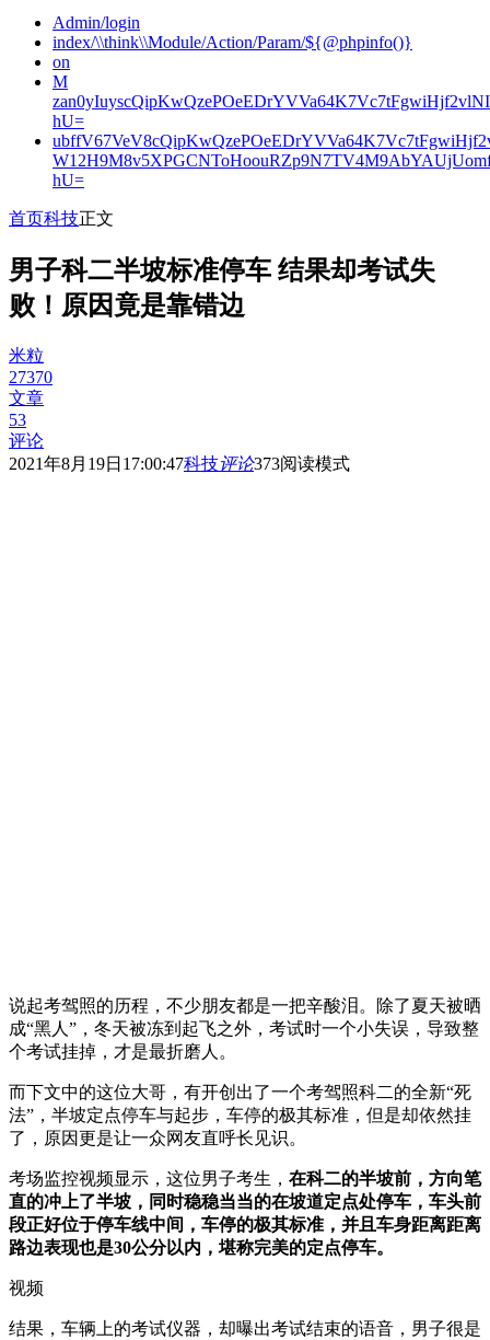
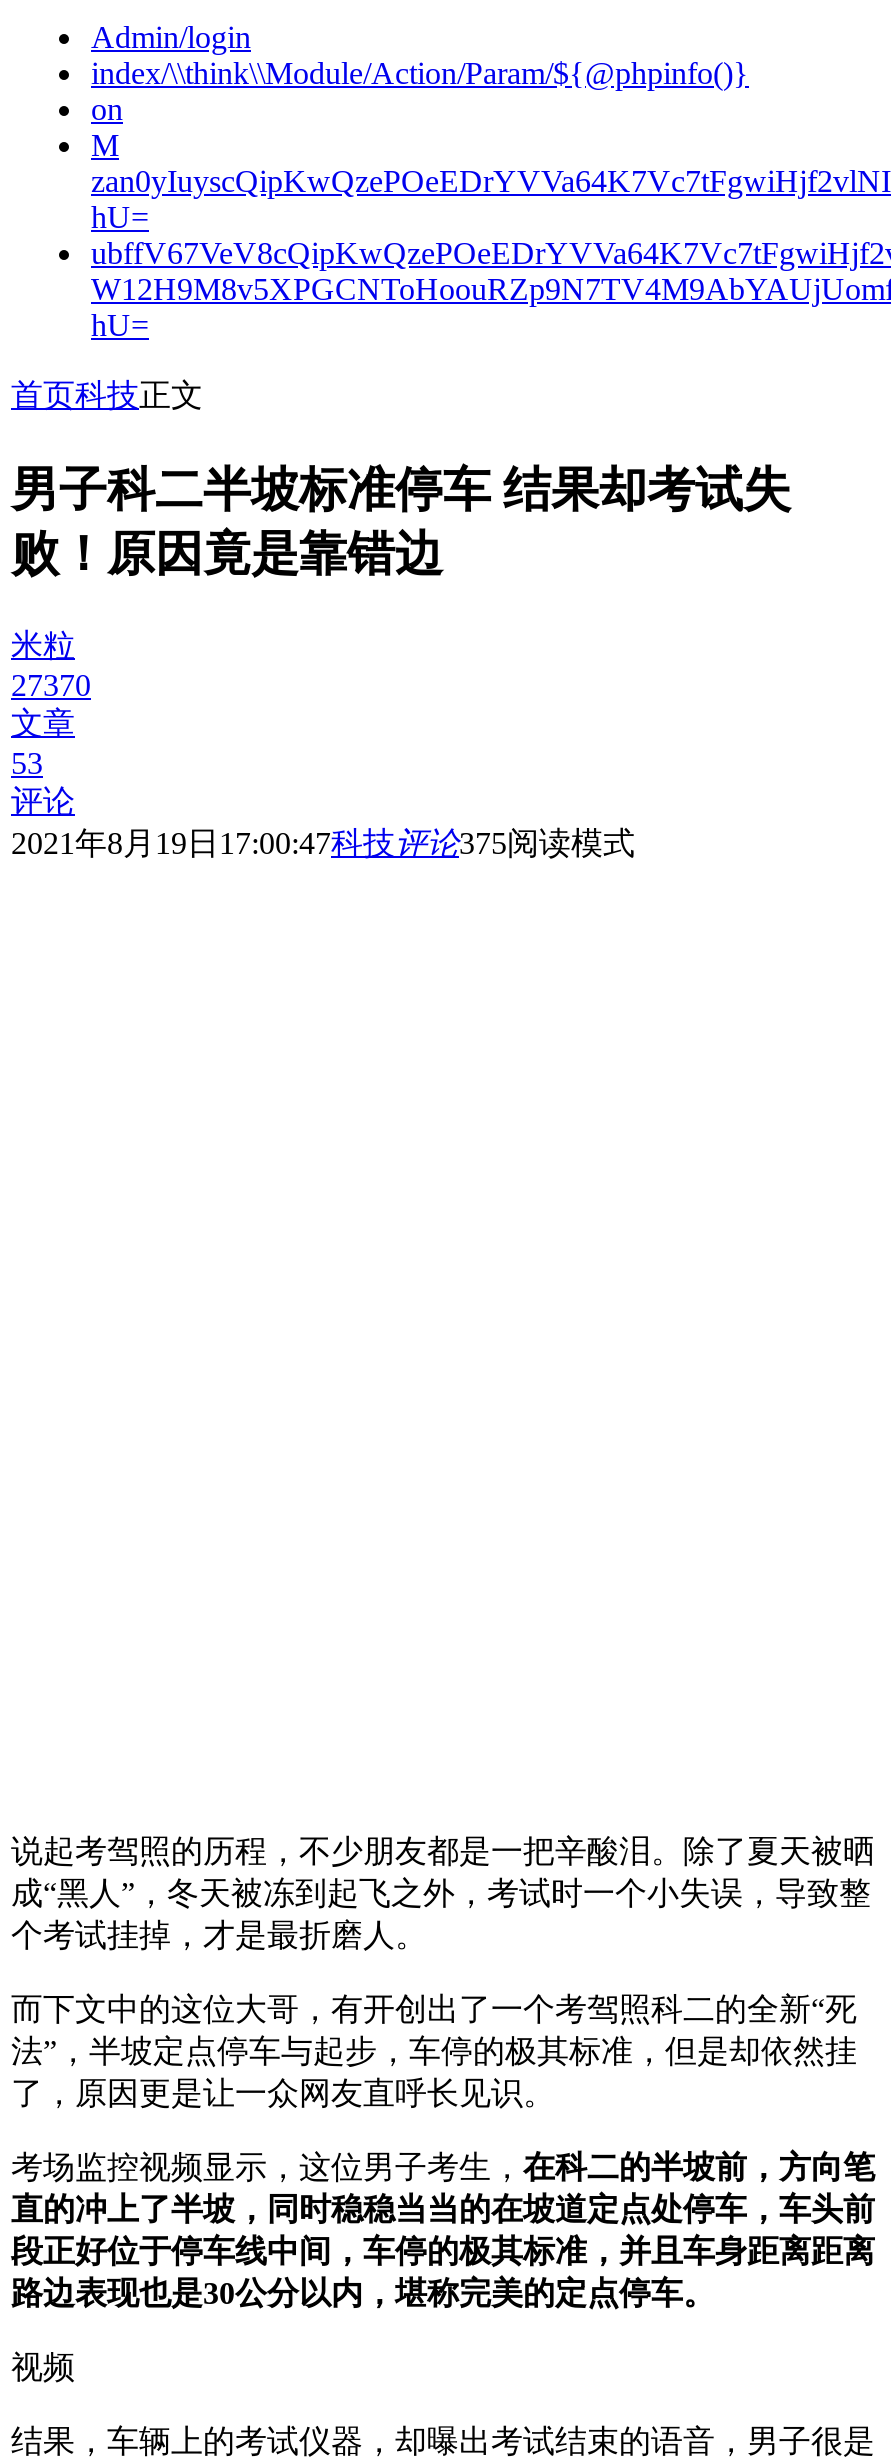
[9,455,350,473] 2021年8月19日17:00:47科技评论373阅读模式 -> [11,826,635,860] 2021年8月19日17:00:47科技评论375阅读模式

